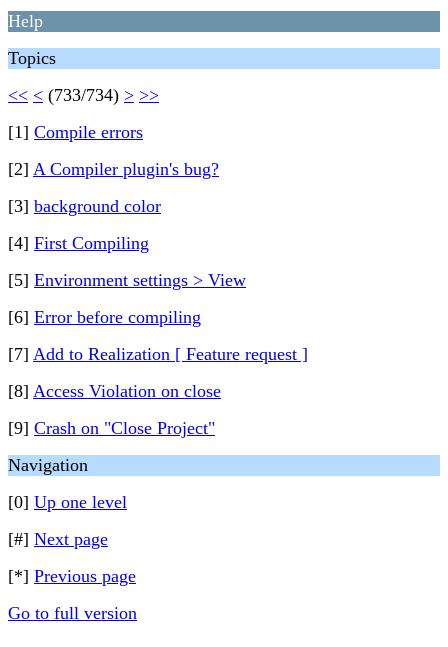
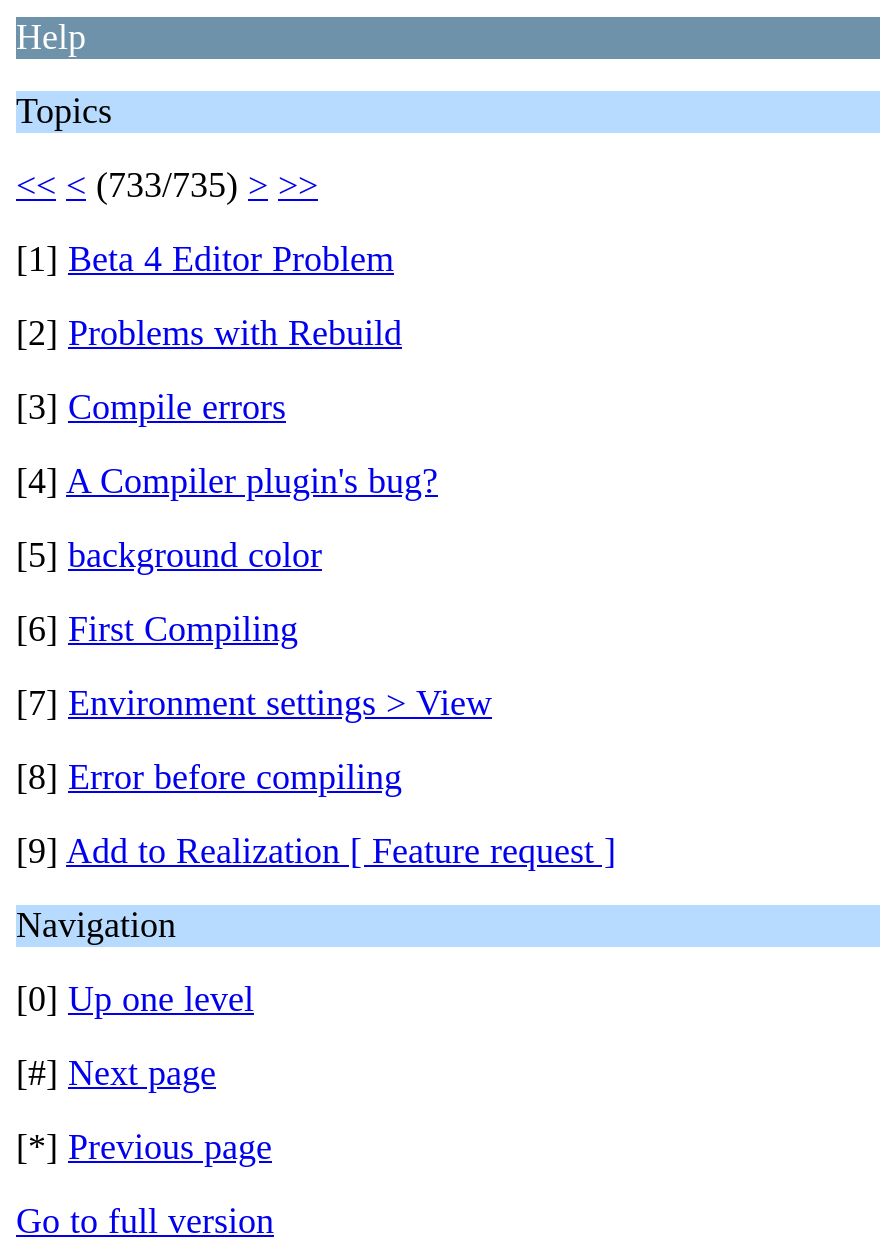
[8,85,159,105] << < (733/734) > >> -> [16,165,318,205] << < (733/735) > >>
[8,122,143,142] [1] Compile errors -> [16,239,394,279] [1] Beta 4 Editor Problem
[8,159,219,179] [2] A Compiler plugin's bug? -> [16,313,402,353] [2] Problems with Rebuild
[8,196,161,216] [3] background color -> [16,387,286,427] [3] Compile errors
[8,233,149,253] [4] First Compiling -> [16,461,438,501] [4] A Compiler plugin's bug?
[8,270,246,290] [5] Environment settings > View -> [16,535,322,575] [5] background color
[8,307,201,327] [6] Error before compiling -> [16,609,298,649] [6] First Compiling
[8,344,308,364] [7] Add to Realization [ Feature request ] -> [16,683,492,723] [7] Environment settings > View
[8,381,221,401] [8] Access Violation on close -> [16,757,402,797] [8] Error before compiling
[8,418,215,438] [9] Crash on "Close Project" -> [16,831,616,871] [9] Add to Realization [ Feature request ]

